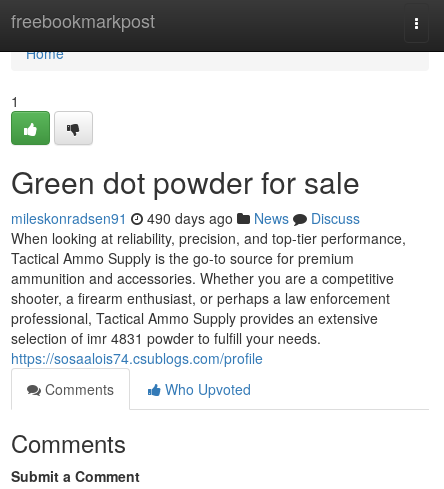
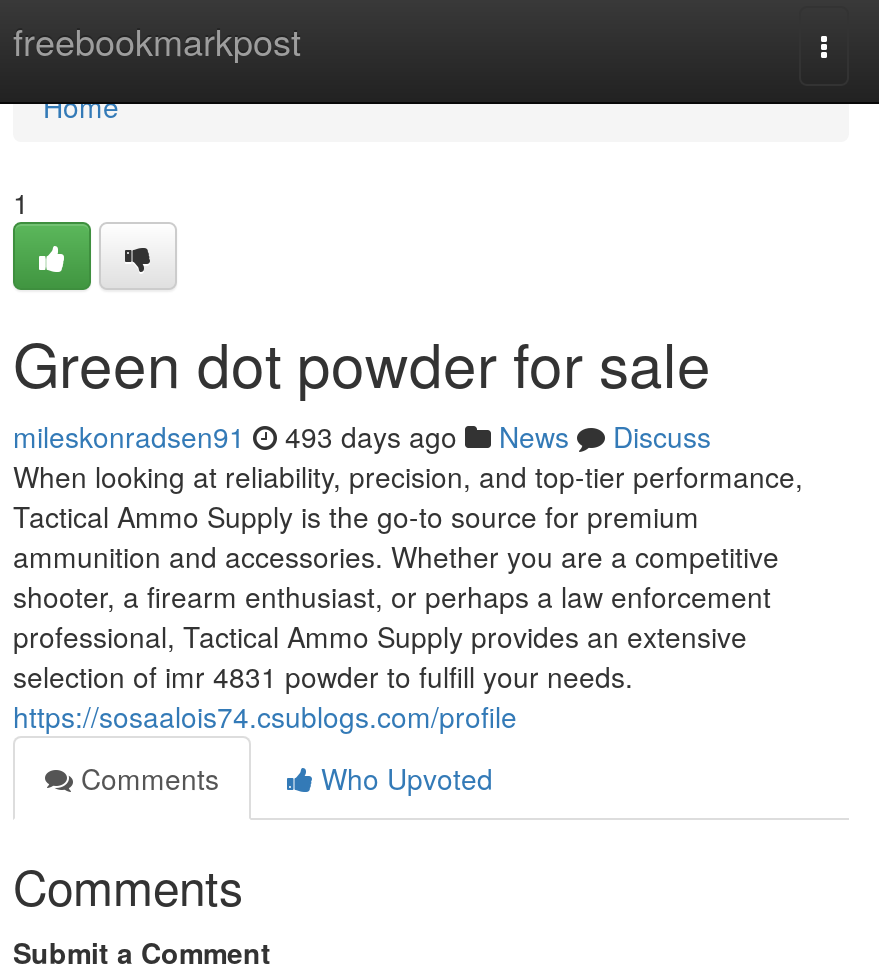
[11,208,360,228] mileskonradsen91 490 days ago News Discuss -> [13,416,711,456] mileskonradsen91 493 days ago News Discuss

